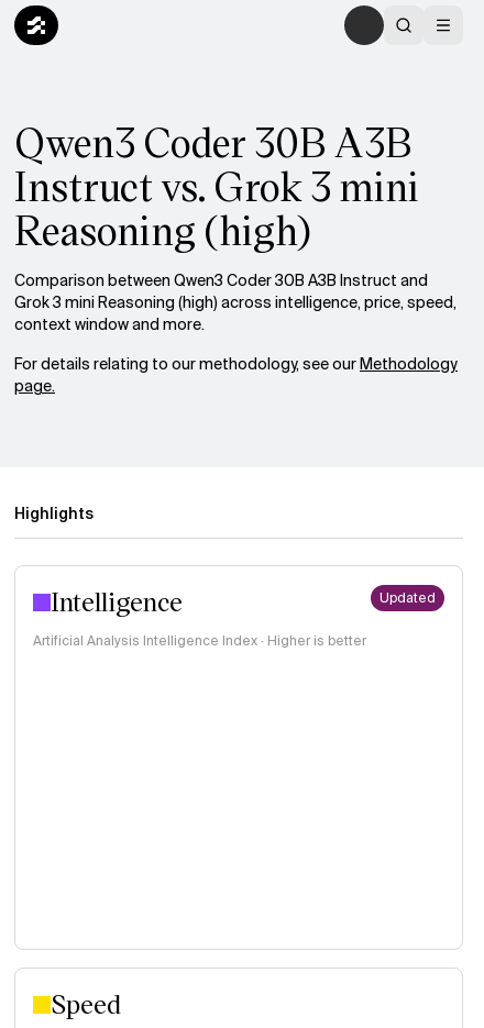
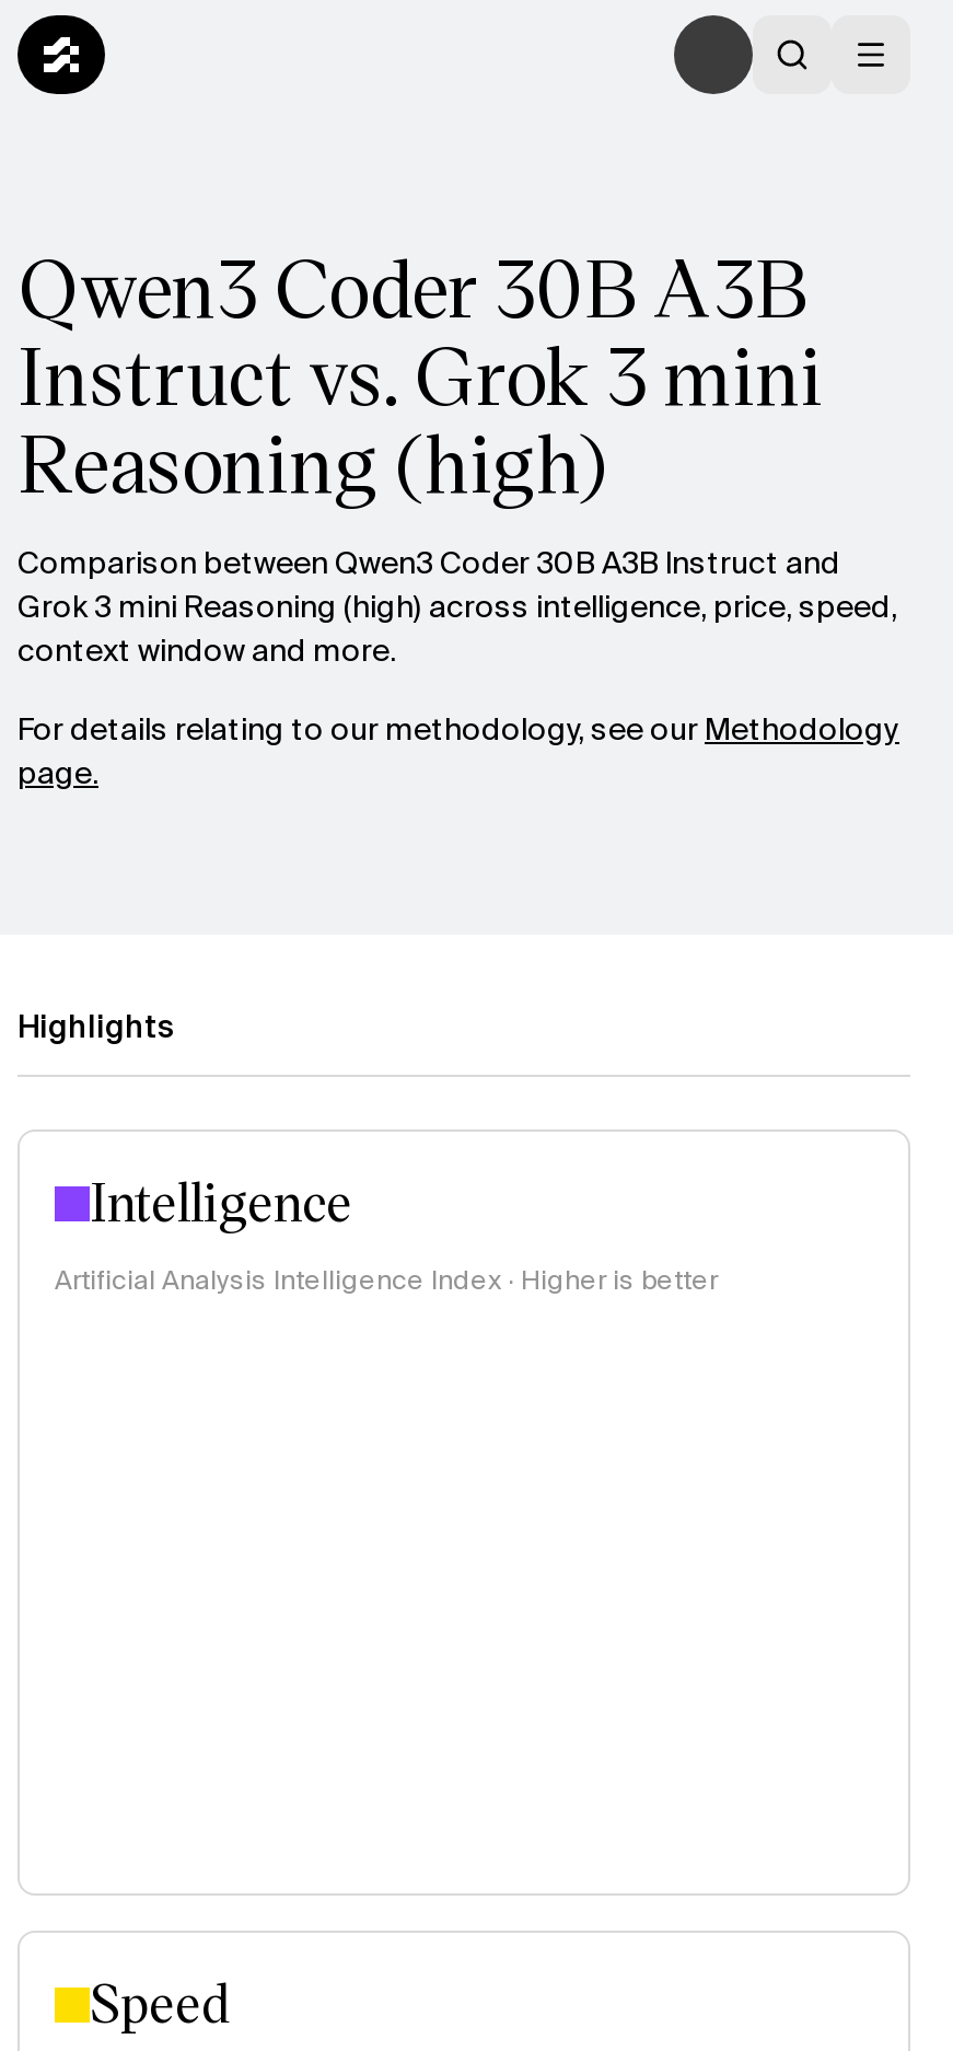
[380,589,436,607] Updated -> none

